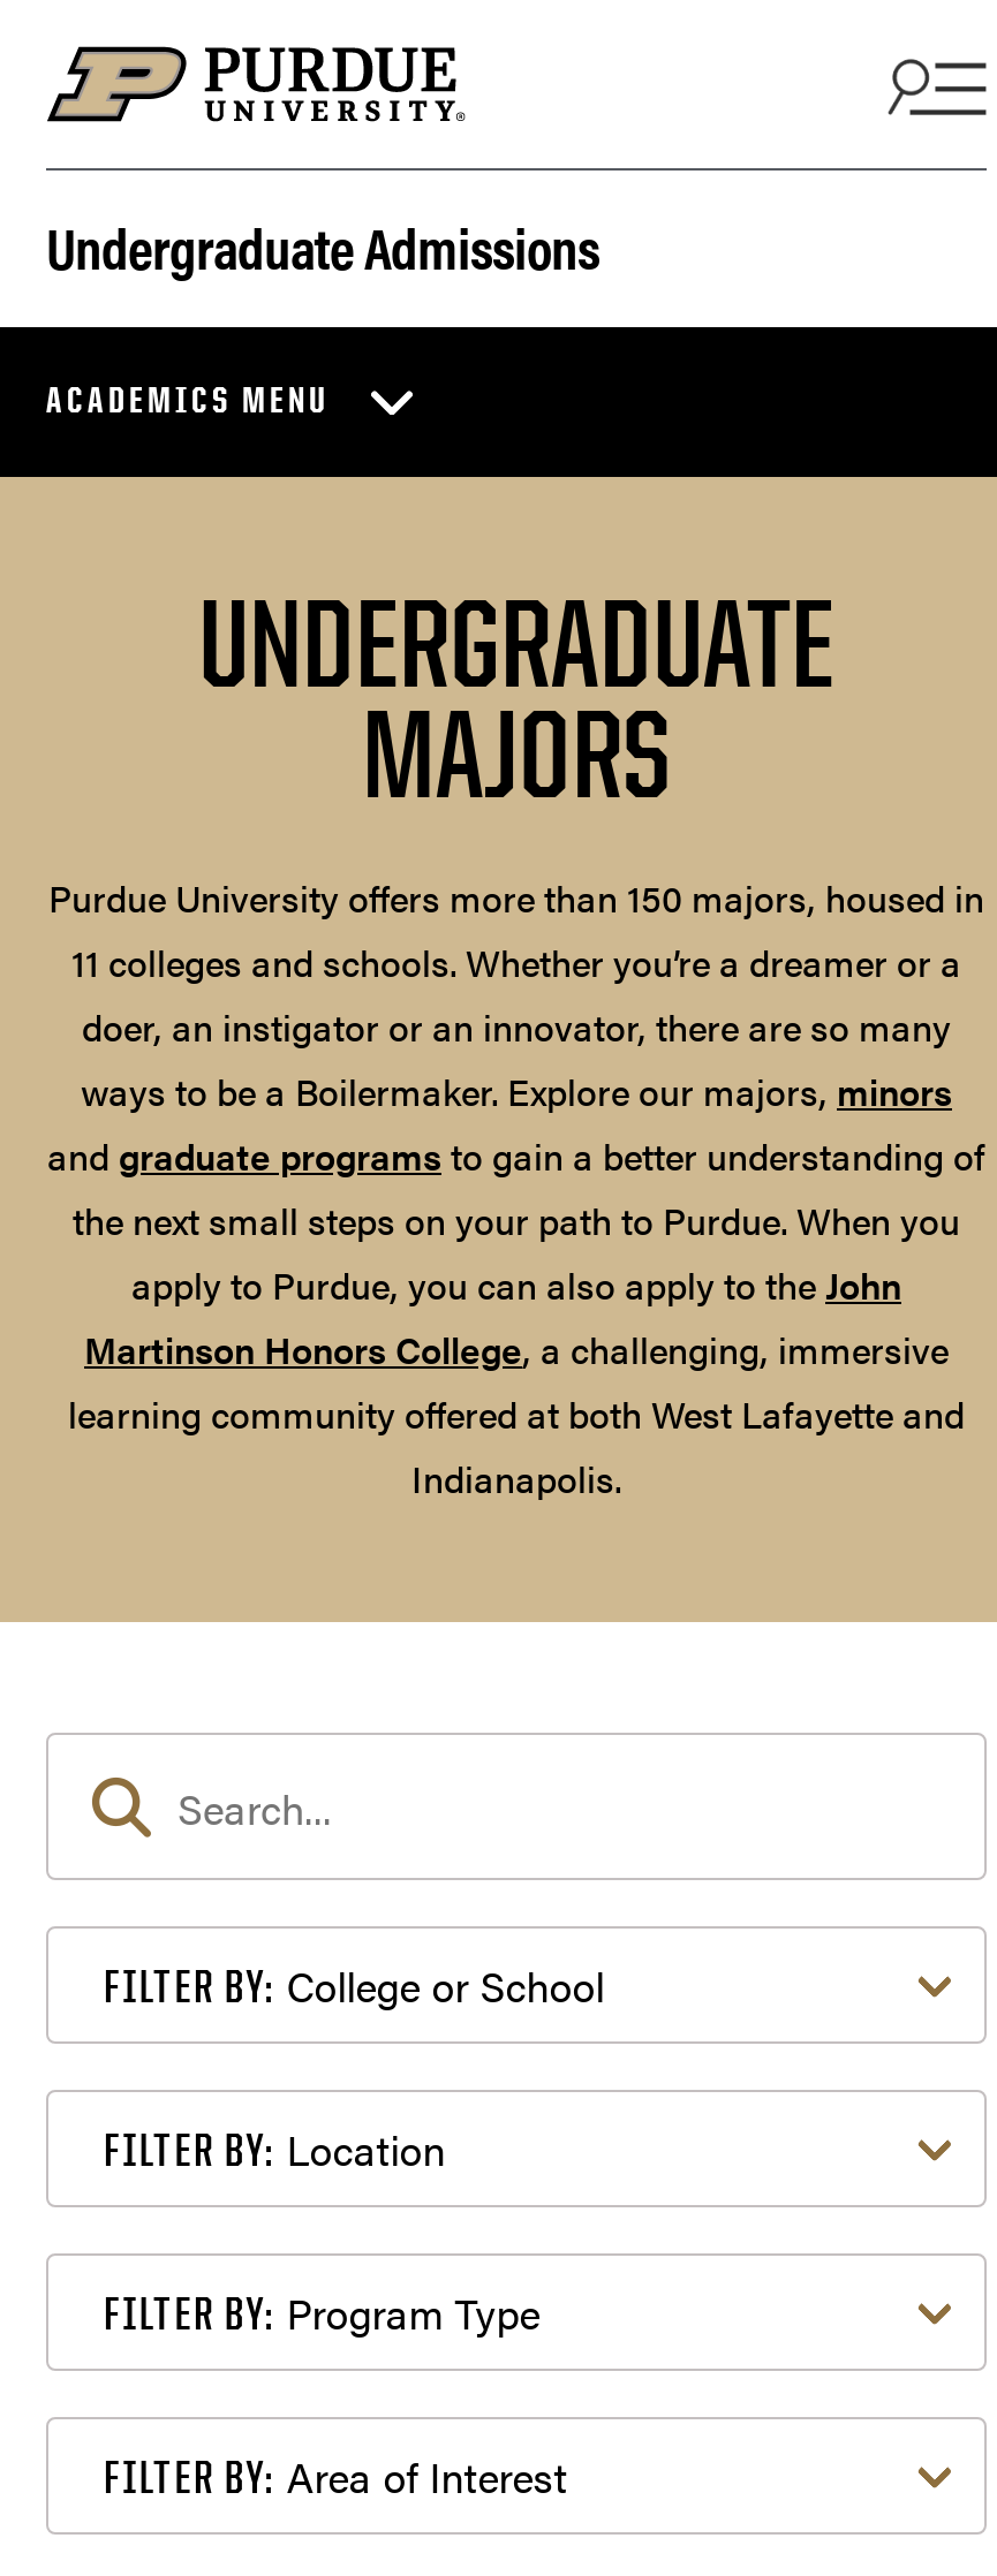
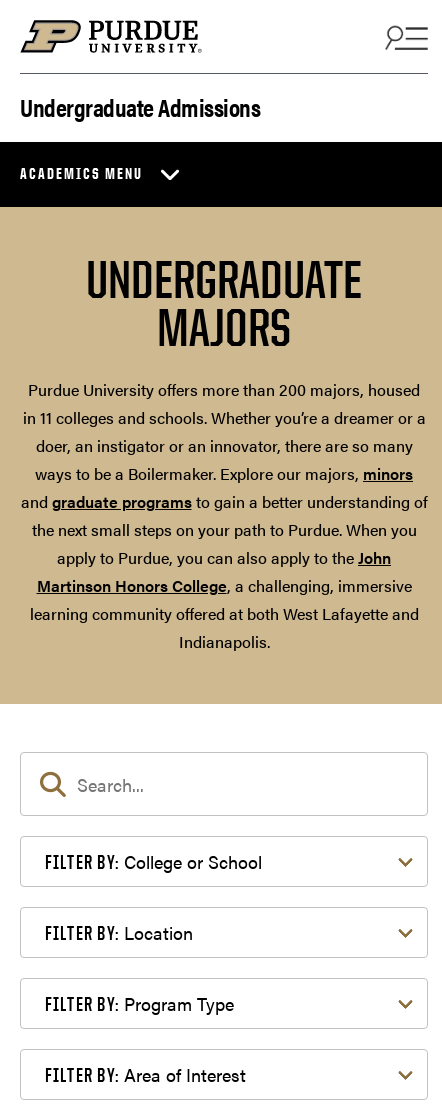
[48,871,984,989] Purdue University offers more than 150 majors, housed in | 11 colleges and schools. Whether you’re a dreamer or a -> [22,378,425,429] Purdue University offers more than 200 majors, housed | in 11 colleges and schools. Whether you’re a dreamer or a

